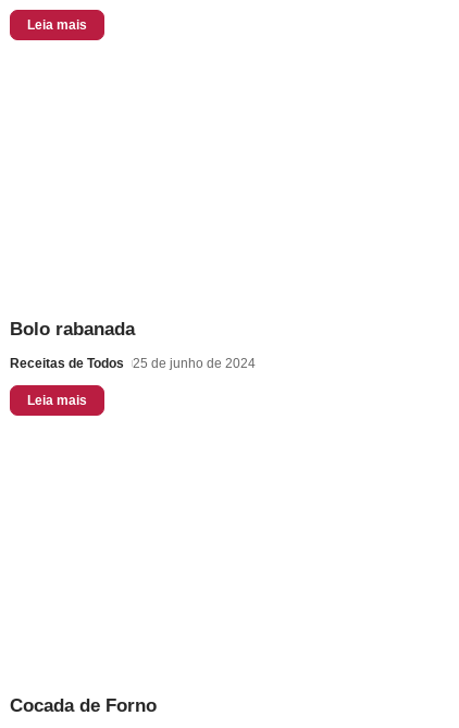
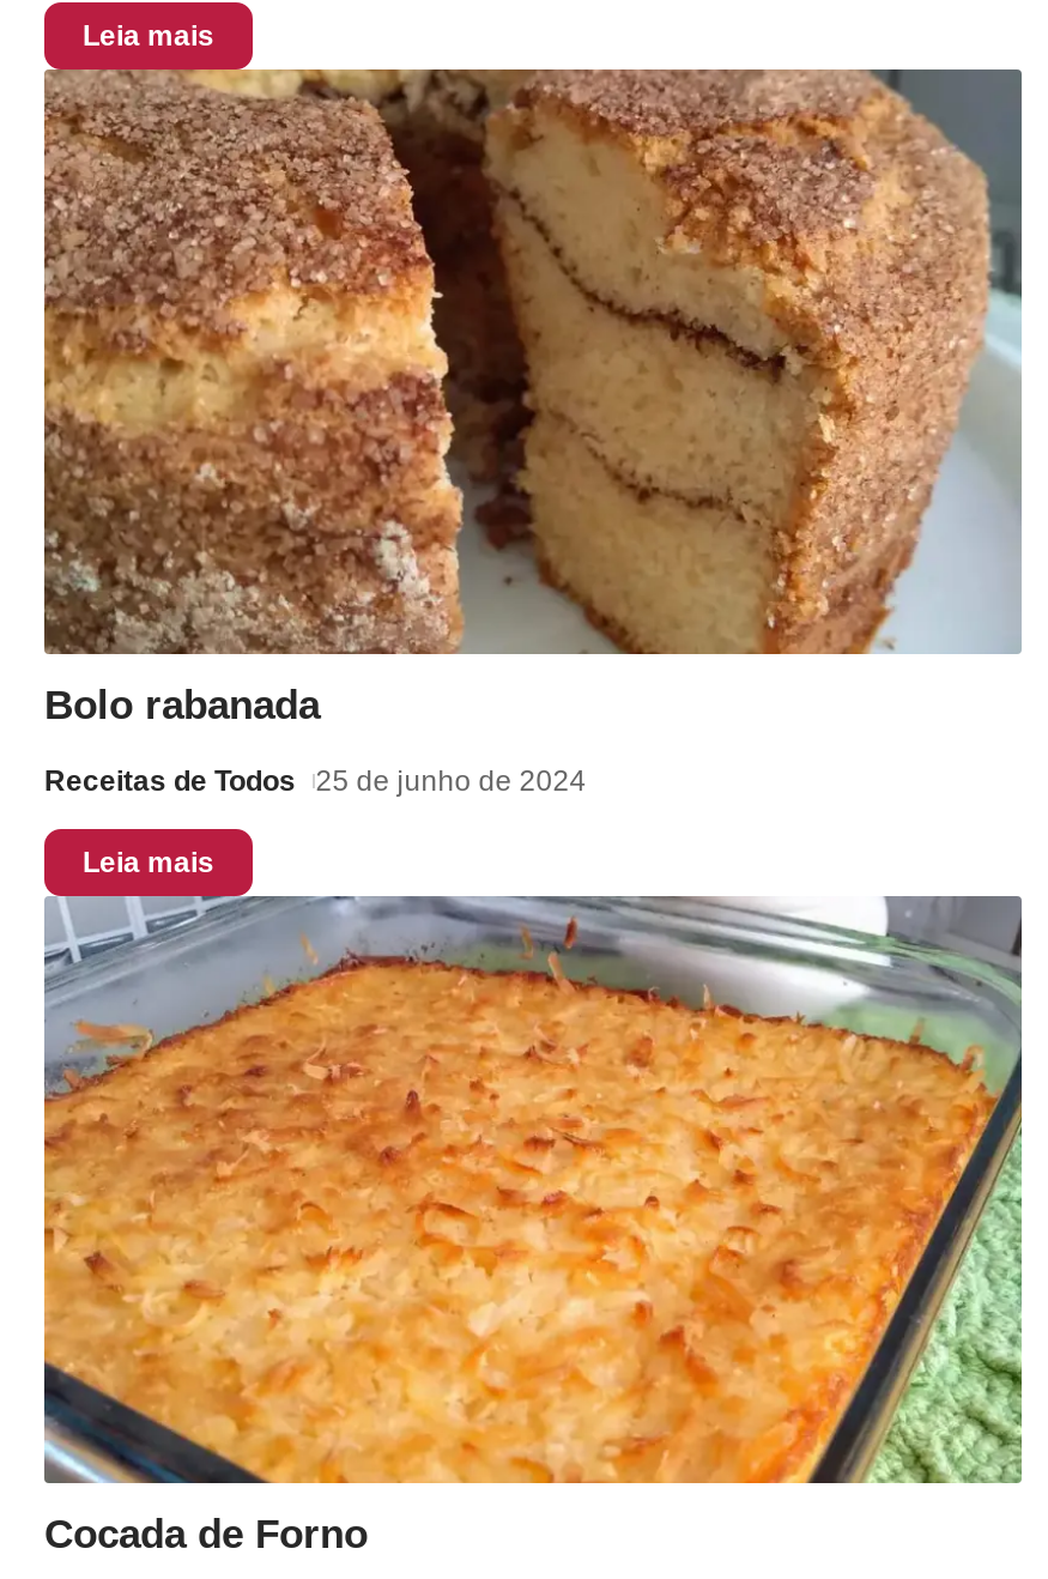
none -> [42,67,1024,657] [image]
none -> [42,894,1024,1486] [image]

